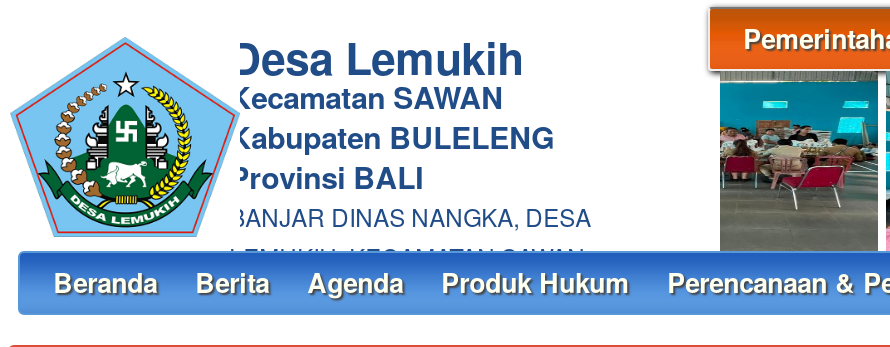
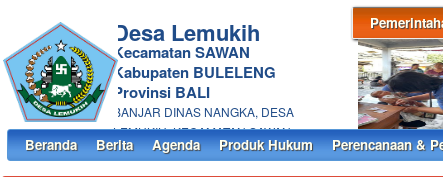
[718,75,884,251] [image] -> [357,41,440,130] [image]

